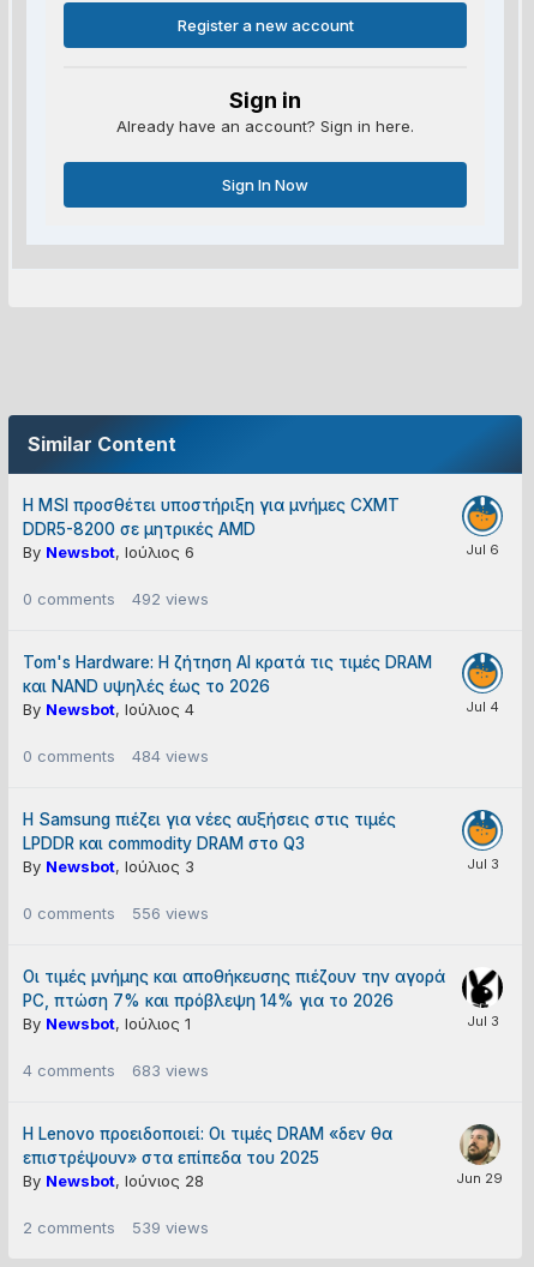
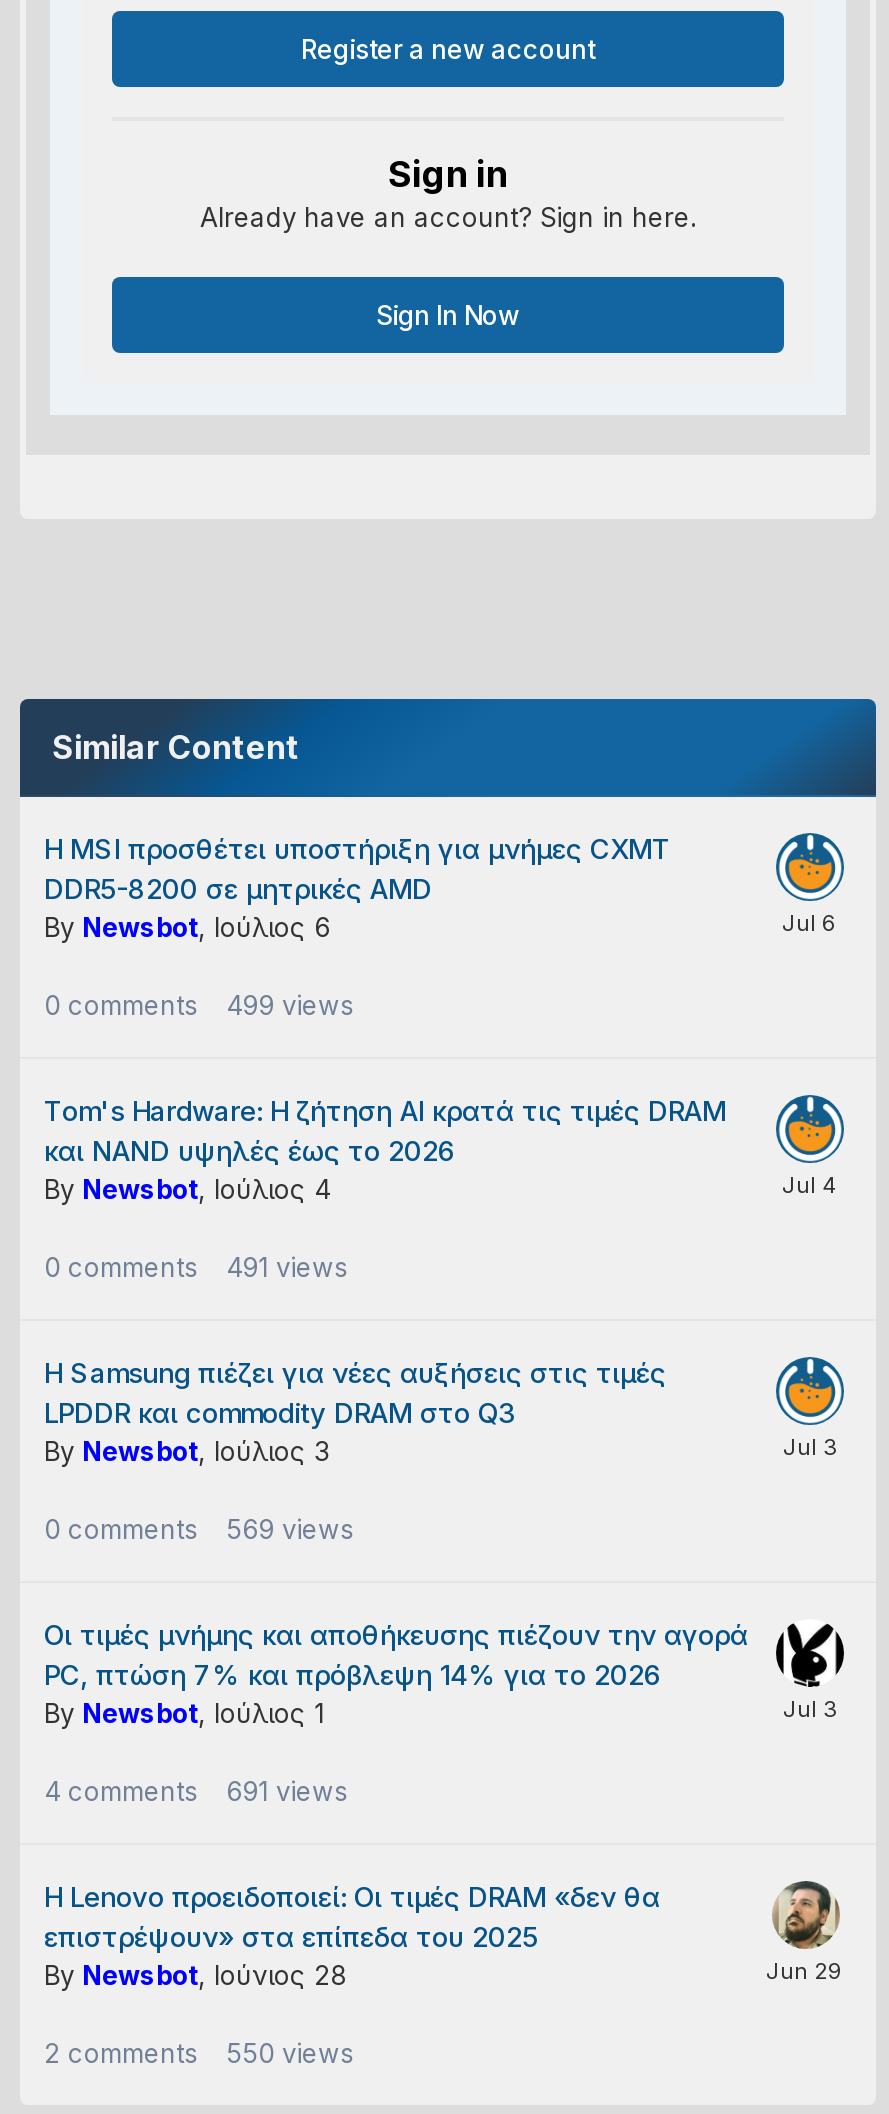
[23,589,209,608] 0 comments 492 views -> [44,989,354,1021] 0 comments 499 views
[23,746,209,765] 0 comments 484 views -> [44,1251,348,1283] 0 comments 491 views
[23,903,209,922] 0 comments 556 views -> [44,1513,354,1545] 0 comments 569 views
[23,1060,209,1080] 4 comments 683 views -> [44,1775,348,1807] 4 comments 691 views
[23,1218,209,1237] 2 comments 539 views -> [44,2037,354,2069] 2 comments 550 views

